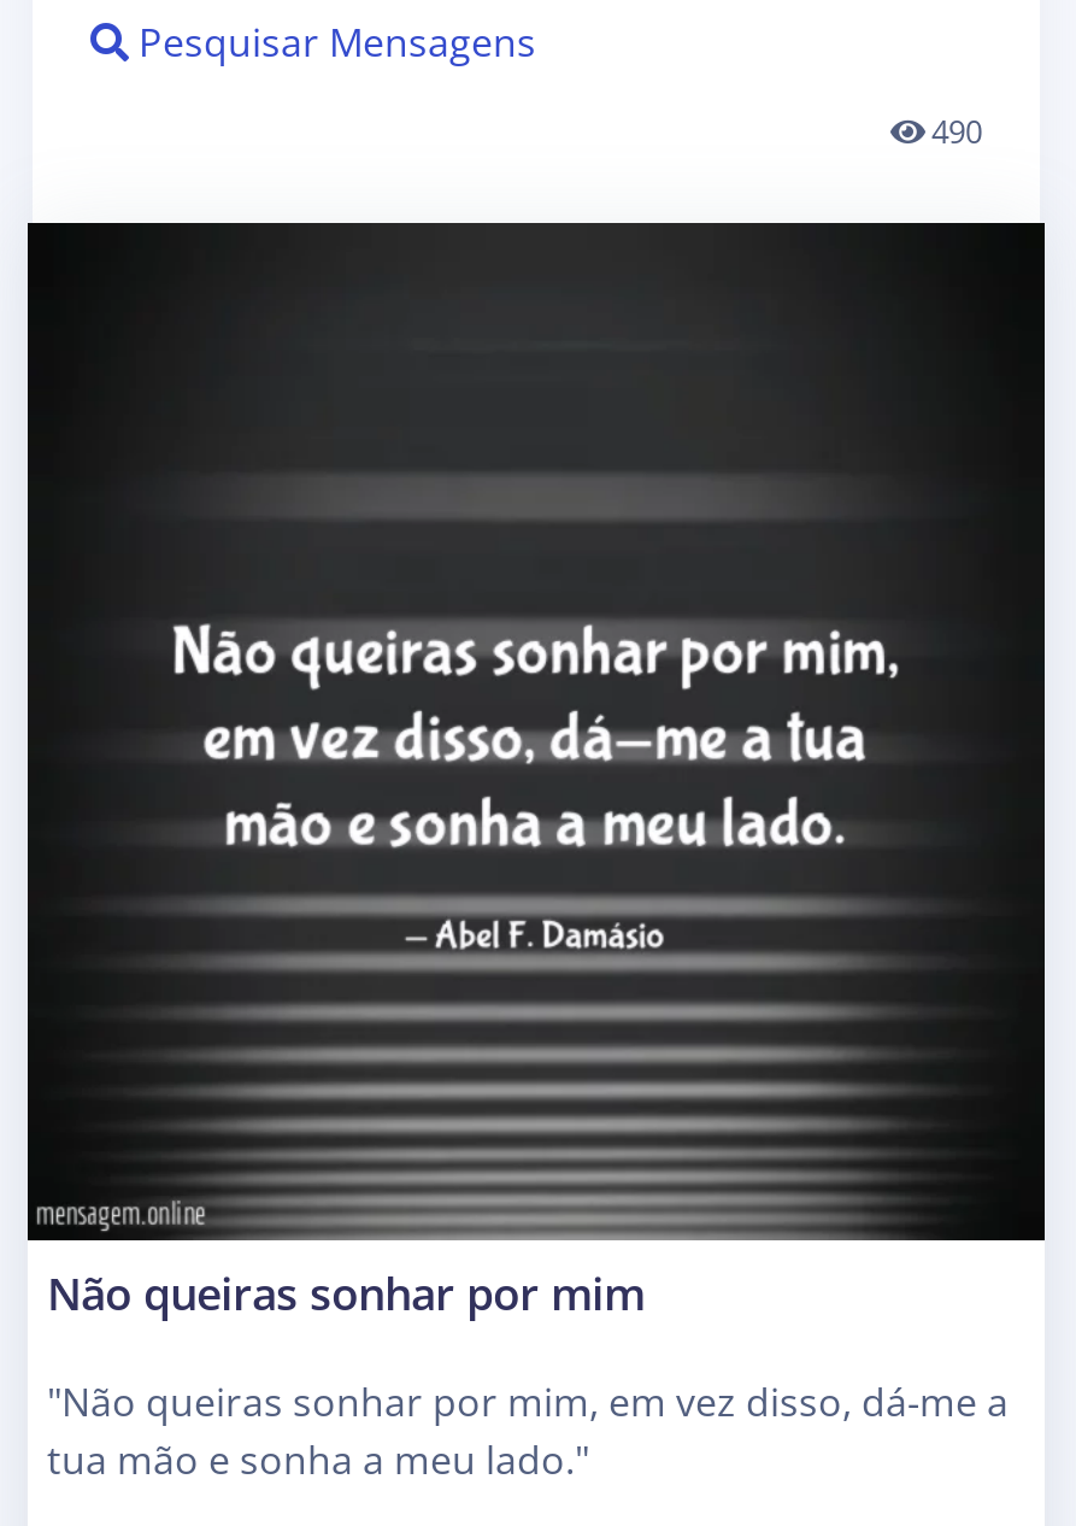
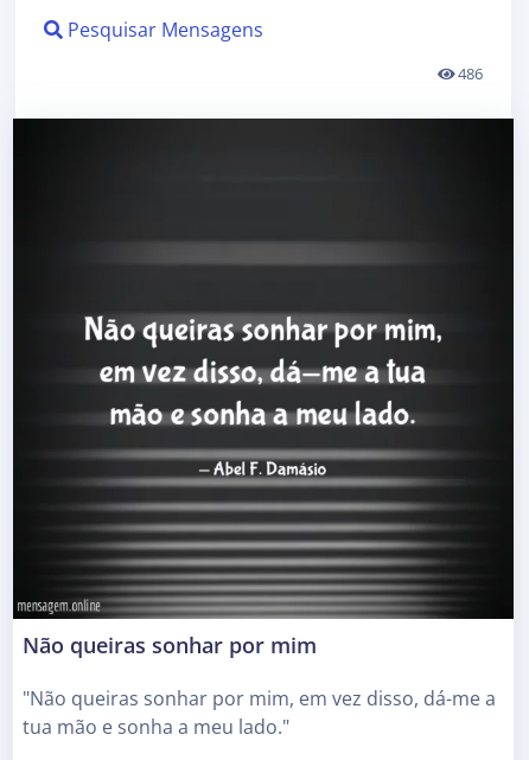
[924,110,982,153] 490 -> [454,63,483,84] 486

